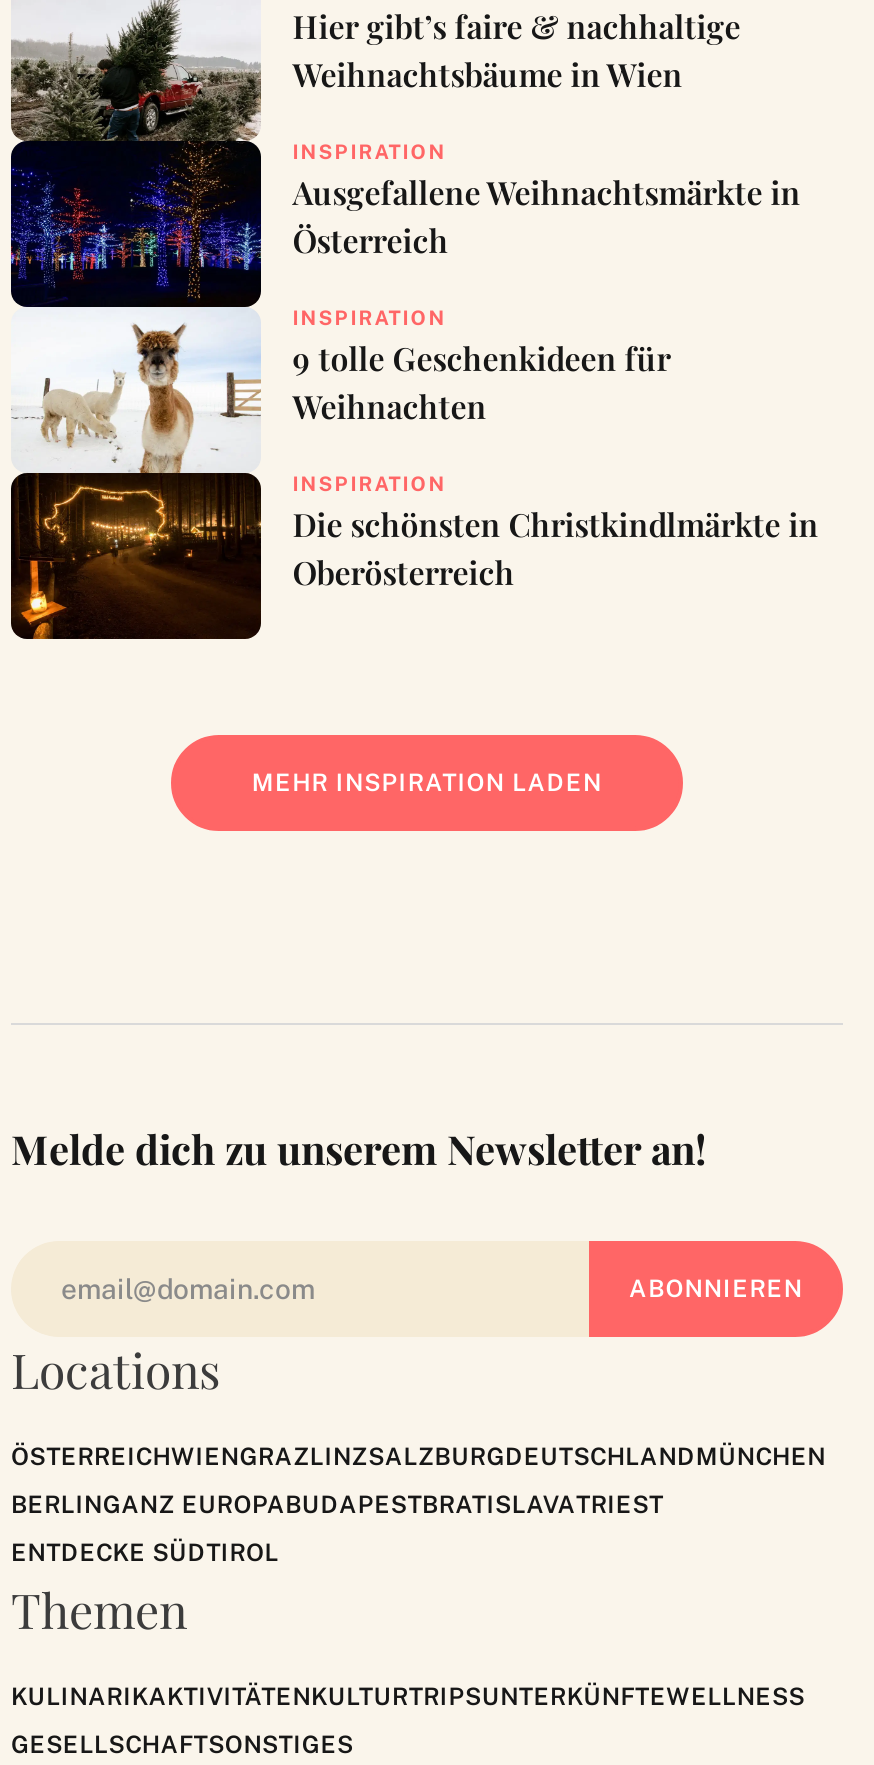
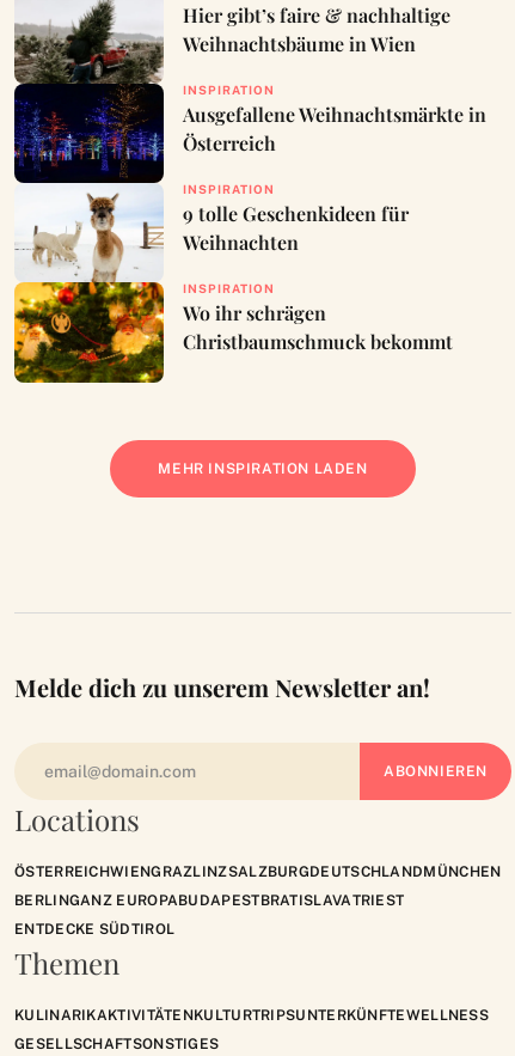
[9,470,819,640] [image] | Die schönsten Christkindlmärkte in | Oberösterreich -> [13,281,453,384] [image] | Wo ihr schrägen | Christbaumschmuck bekommt

